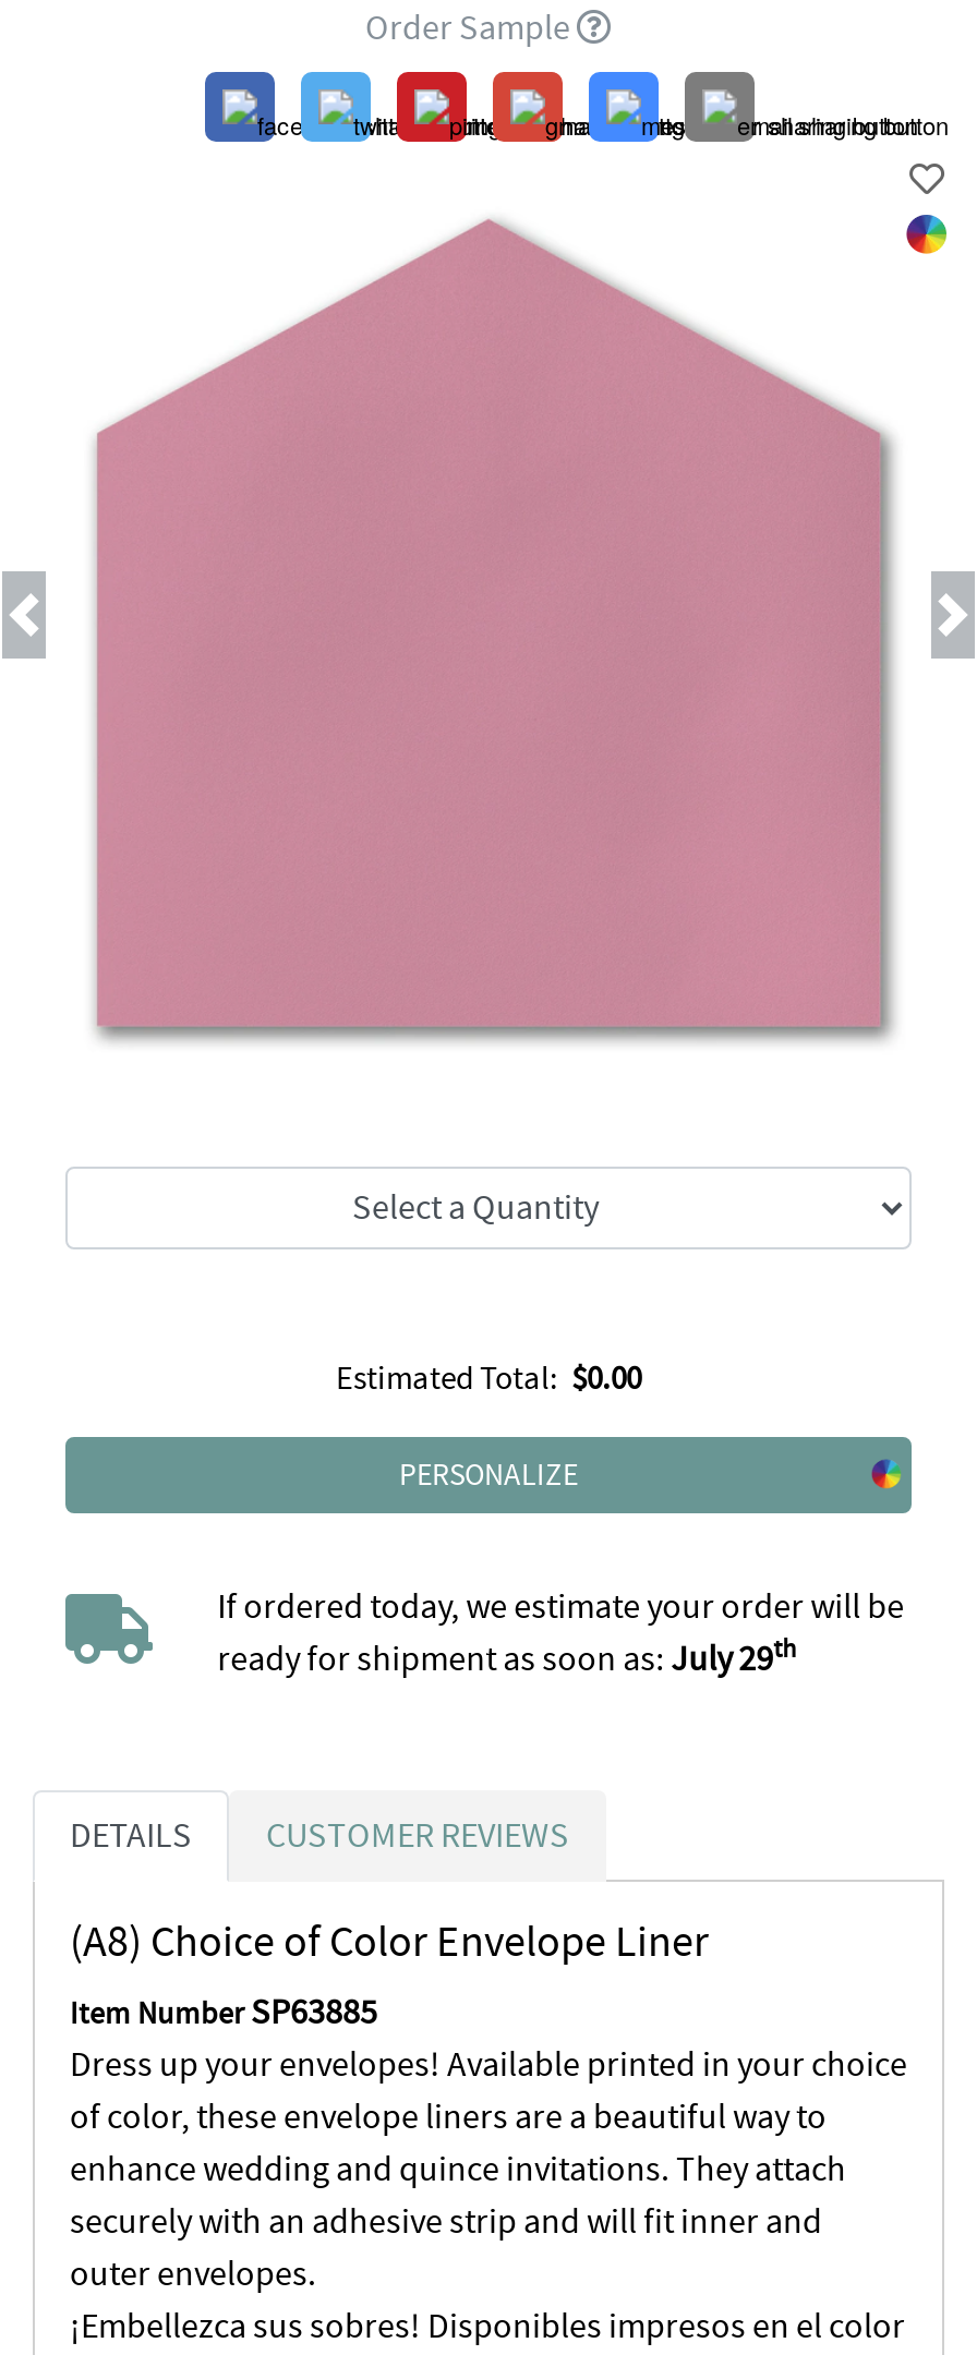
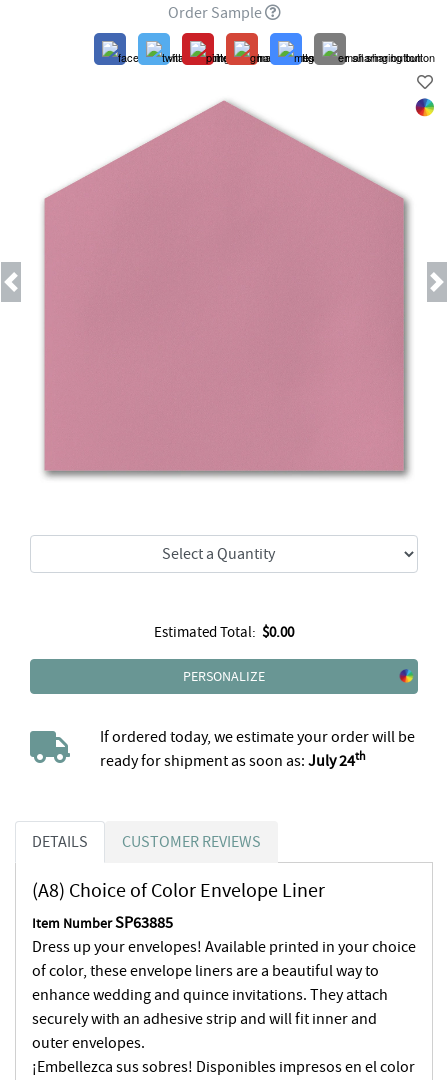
[217,1630,798,1680] ready for shipment as soon as: July 29th -> [100,747,366,770] ready for shipment as soon as: July 24th

